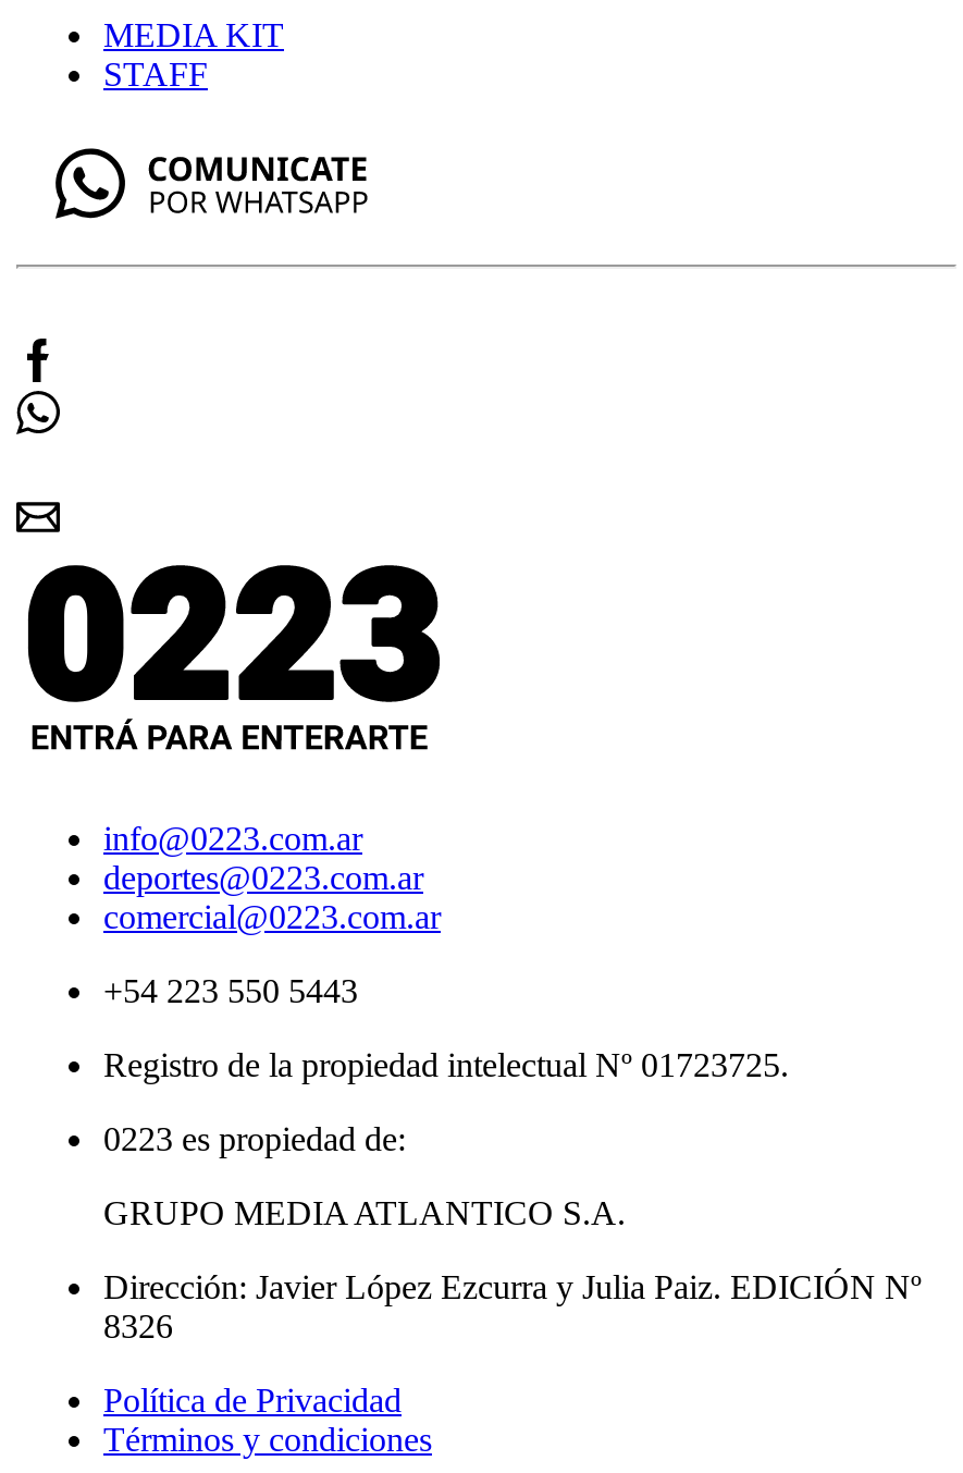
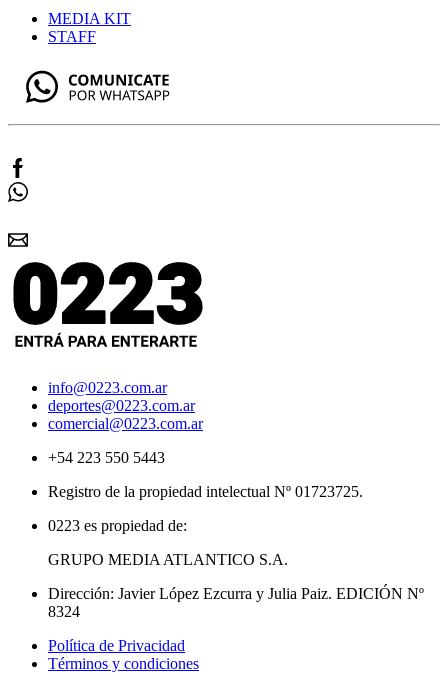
[103,1306,173,1343] 8326 -> [48,602,80,619] 8324

